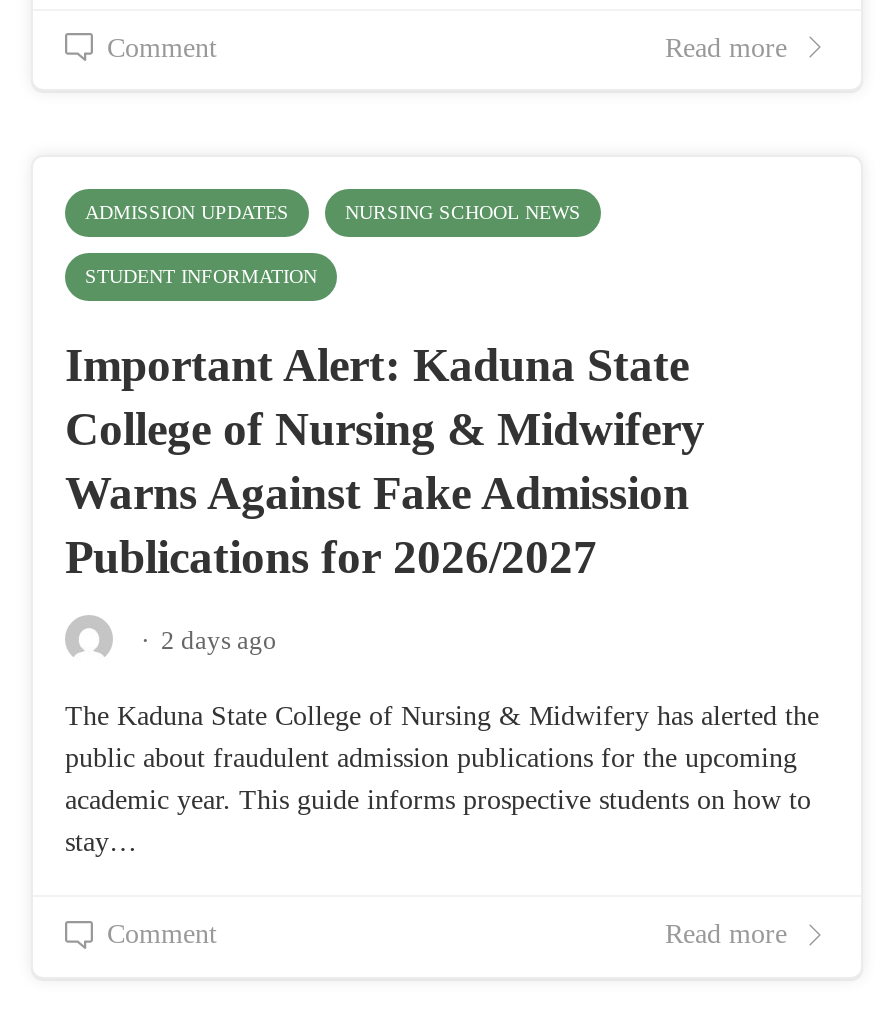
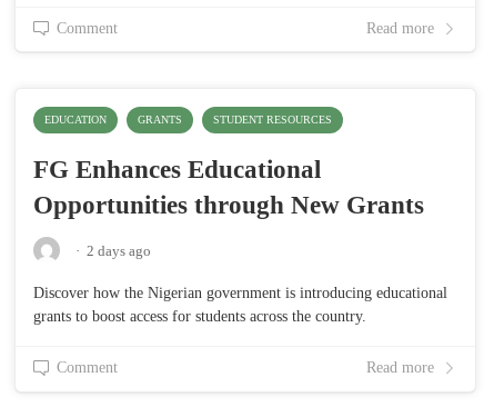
[65,202,705,584] ADMISSION UPDATES | NURSING SCHOOL NEWS | STUDENT INFORMATION | Important Alert: Kaduna State | College of Nursing & Midwifery | Warns Against Fake Admission | Publications for 2026/2027 -> [33,114,424,219] EDUCATION | GRANTS | STUDENT RESOURCES | FG Enhances Educational | Opportunities through New Grants
[65,702,819,858] The Kaduna State College of Nursing & Midwifery has alerted the | public about fraudulent admission publications for the upcoming | academic year. This guide informs prospective students on how to | stay… -> [33,285,447,325] Discover how the Nigerian government is introducing educational | grants to boost access for students across the country.

